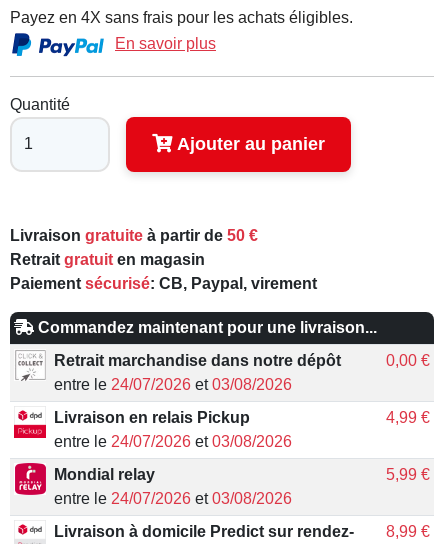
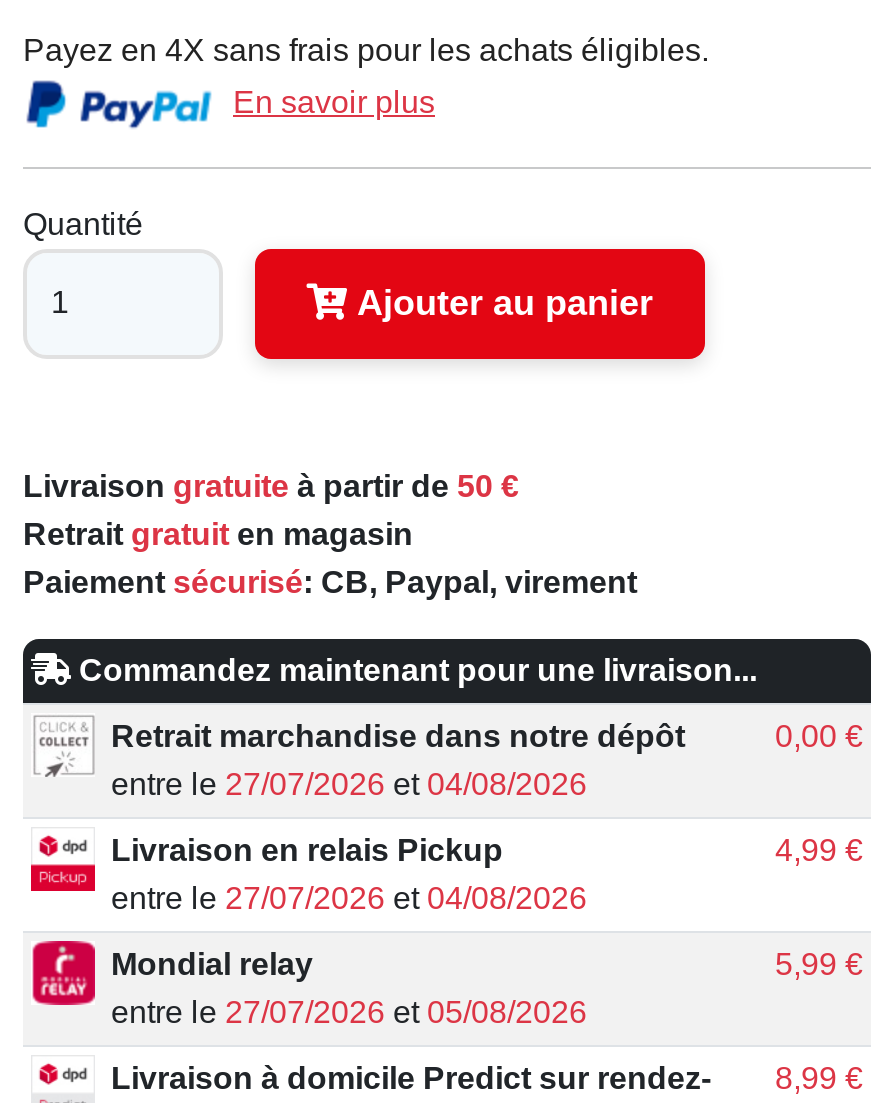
[54,376,292,393] entre le 24/07/2026 et 03/08/2026 -> [111,767,587,801] entre le 27/07/2026 et 04/08/2026
[54,433,292,450] entre le 24/07/2026 et 03/08/2026 -> [111,881,587,915] entre le 27/07/2026 et 04/08/2026
[54,490,292,507] entre le 24/07/2026 et 03/08/2026 -> [111,995,587,1029] entre le 27/07/2026 et 05/08/2026

